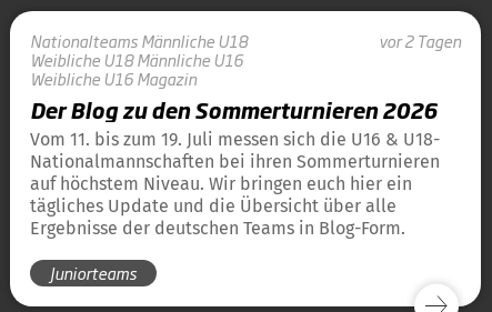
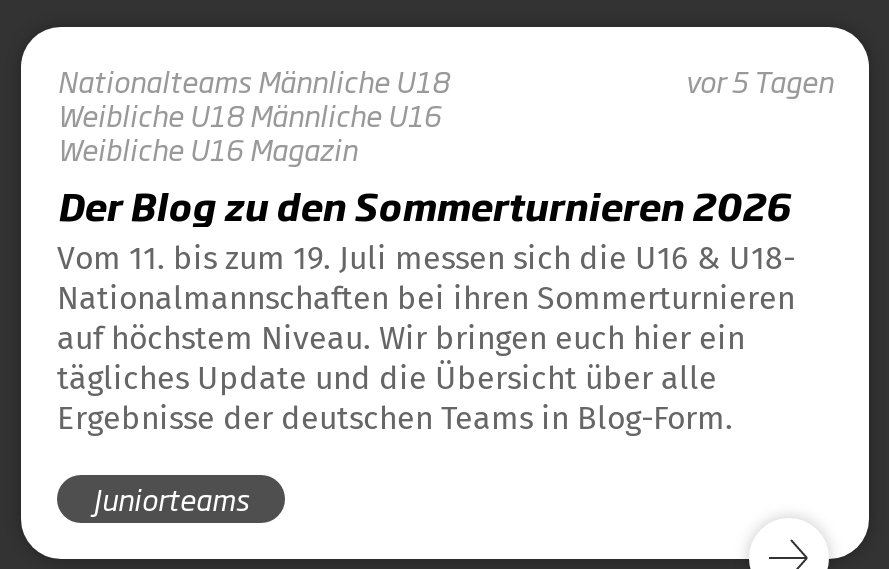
[379,29,461,52] vor 2 Tagen -> [685,59,833,101] vor 5 Tagen

